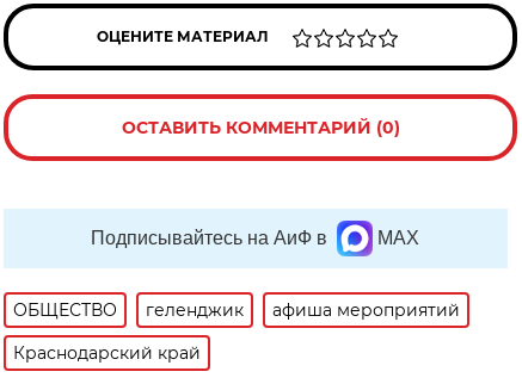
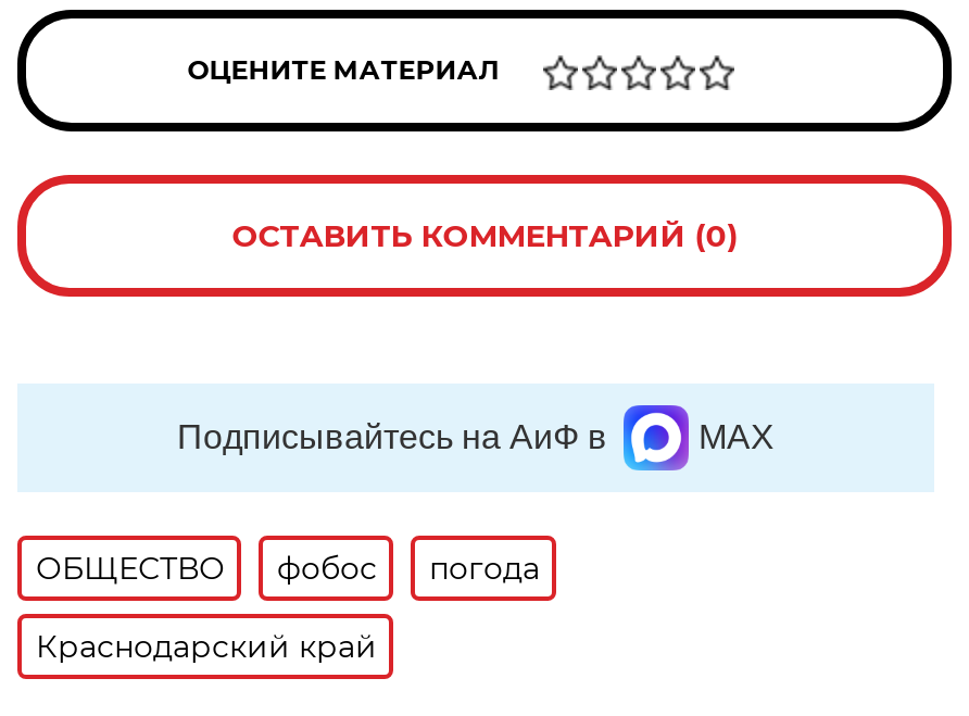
[146,299,460,321] геленджик | афиша мероприятий -> [277,549,540,588] фобос | погода

